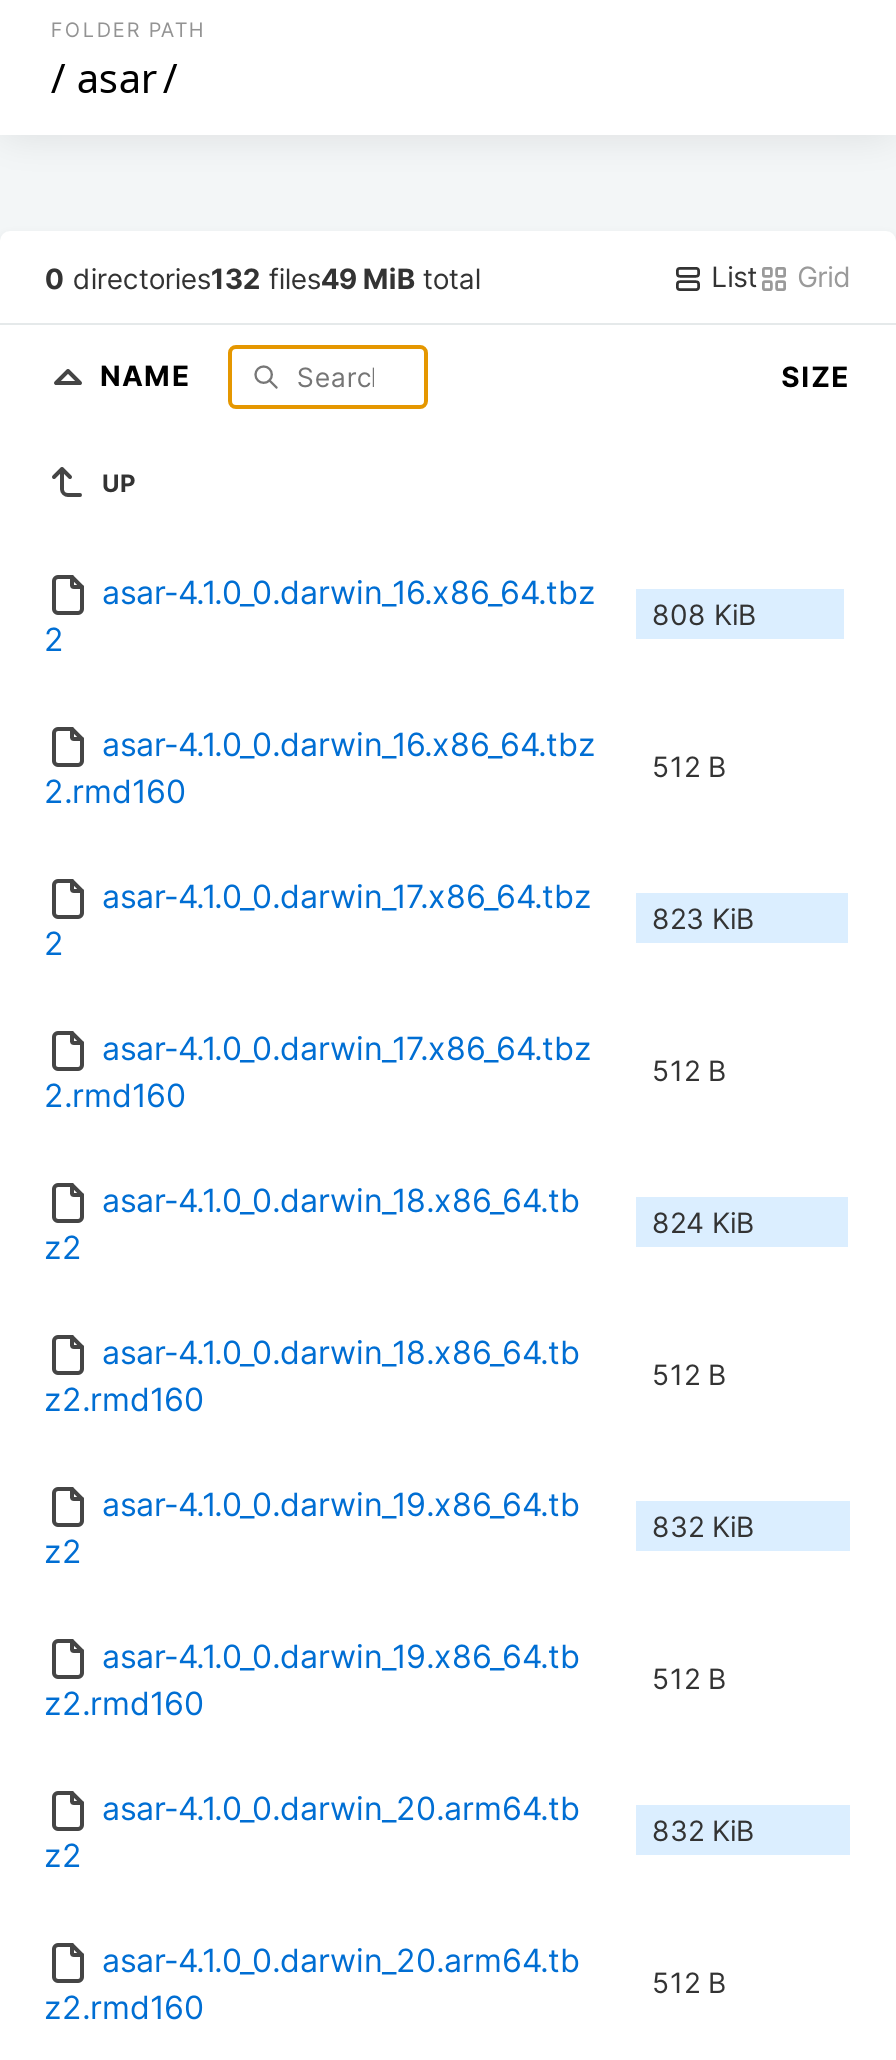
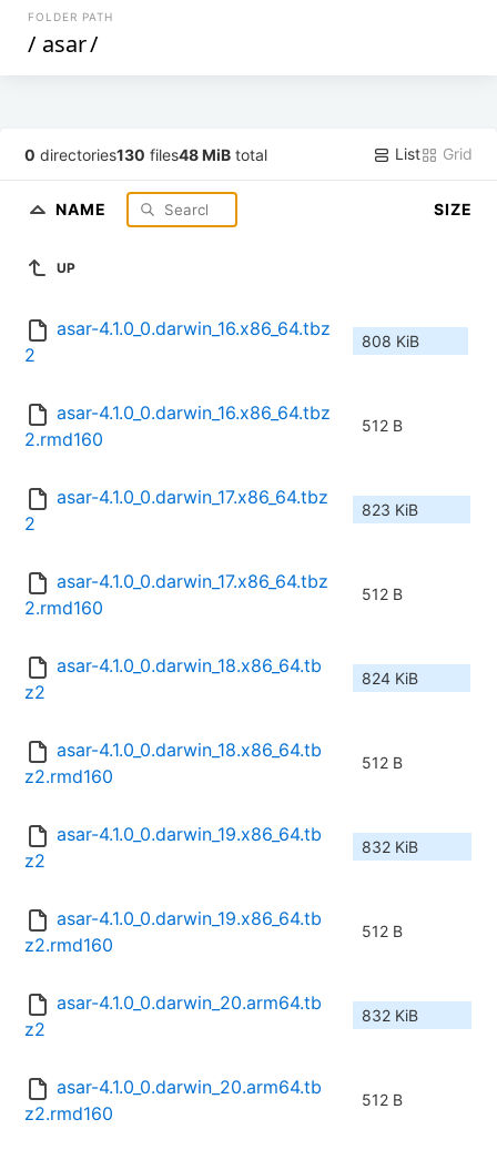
[45,260,481,294] 0 directories132 files49 MiB total -> [25,145,268,164] 0 directories130 files48 MiB total

